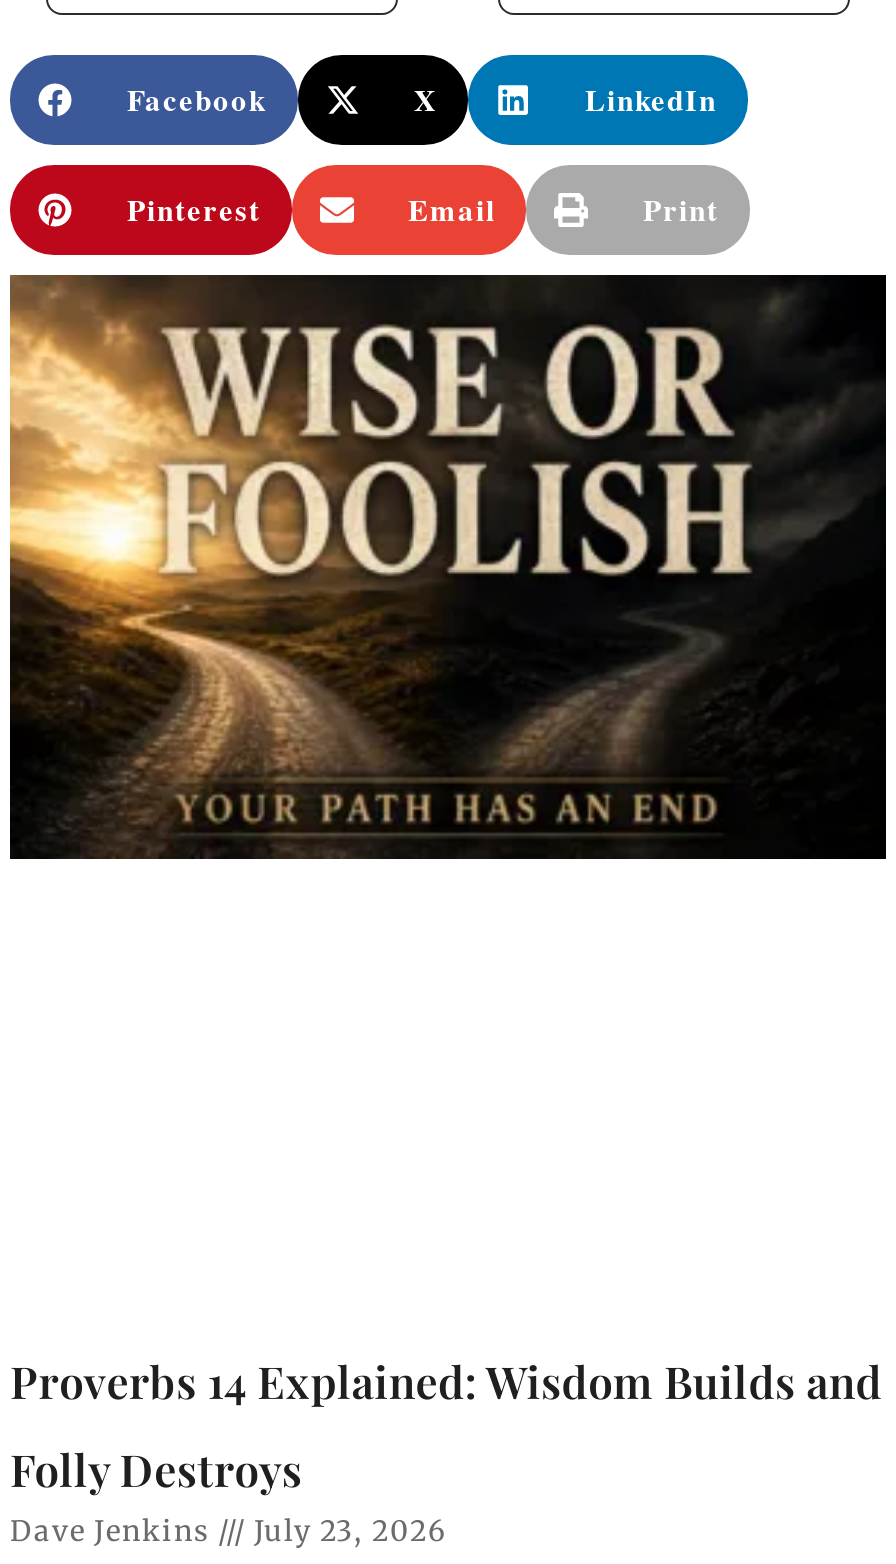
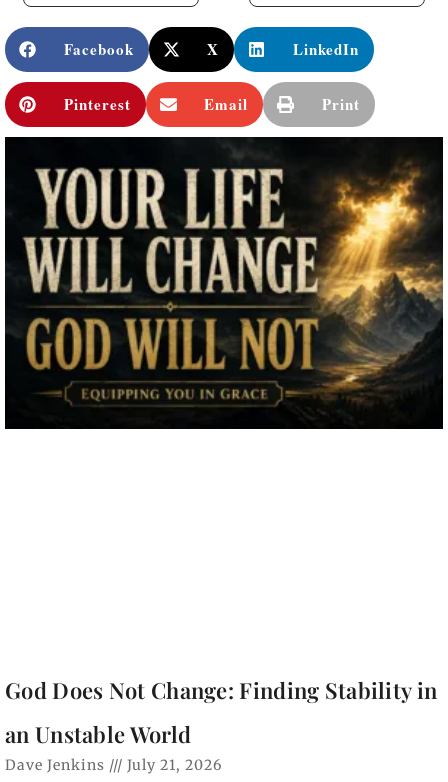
[8,274,888,862] [image] -> [4,136,444,430] [image]
[10,1350,882,1410] Proverbs 14 Explained: Wisdom Builds and -> [5,675,437,705] God Does Not Change: Finding Stability in
[10,1438,302,1498] Folly Destroys -> [5,719,191,749] an Unstable World
[10,1512,446,1548] Dave Jenkins July 23, 2026 -> [5,756,222,774] Dave Jenkins July 21, 2026

